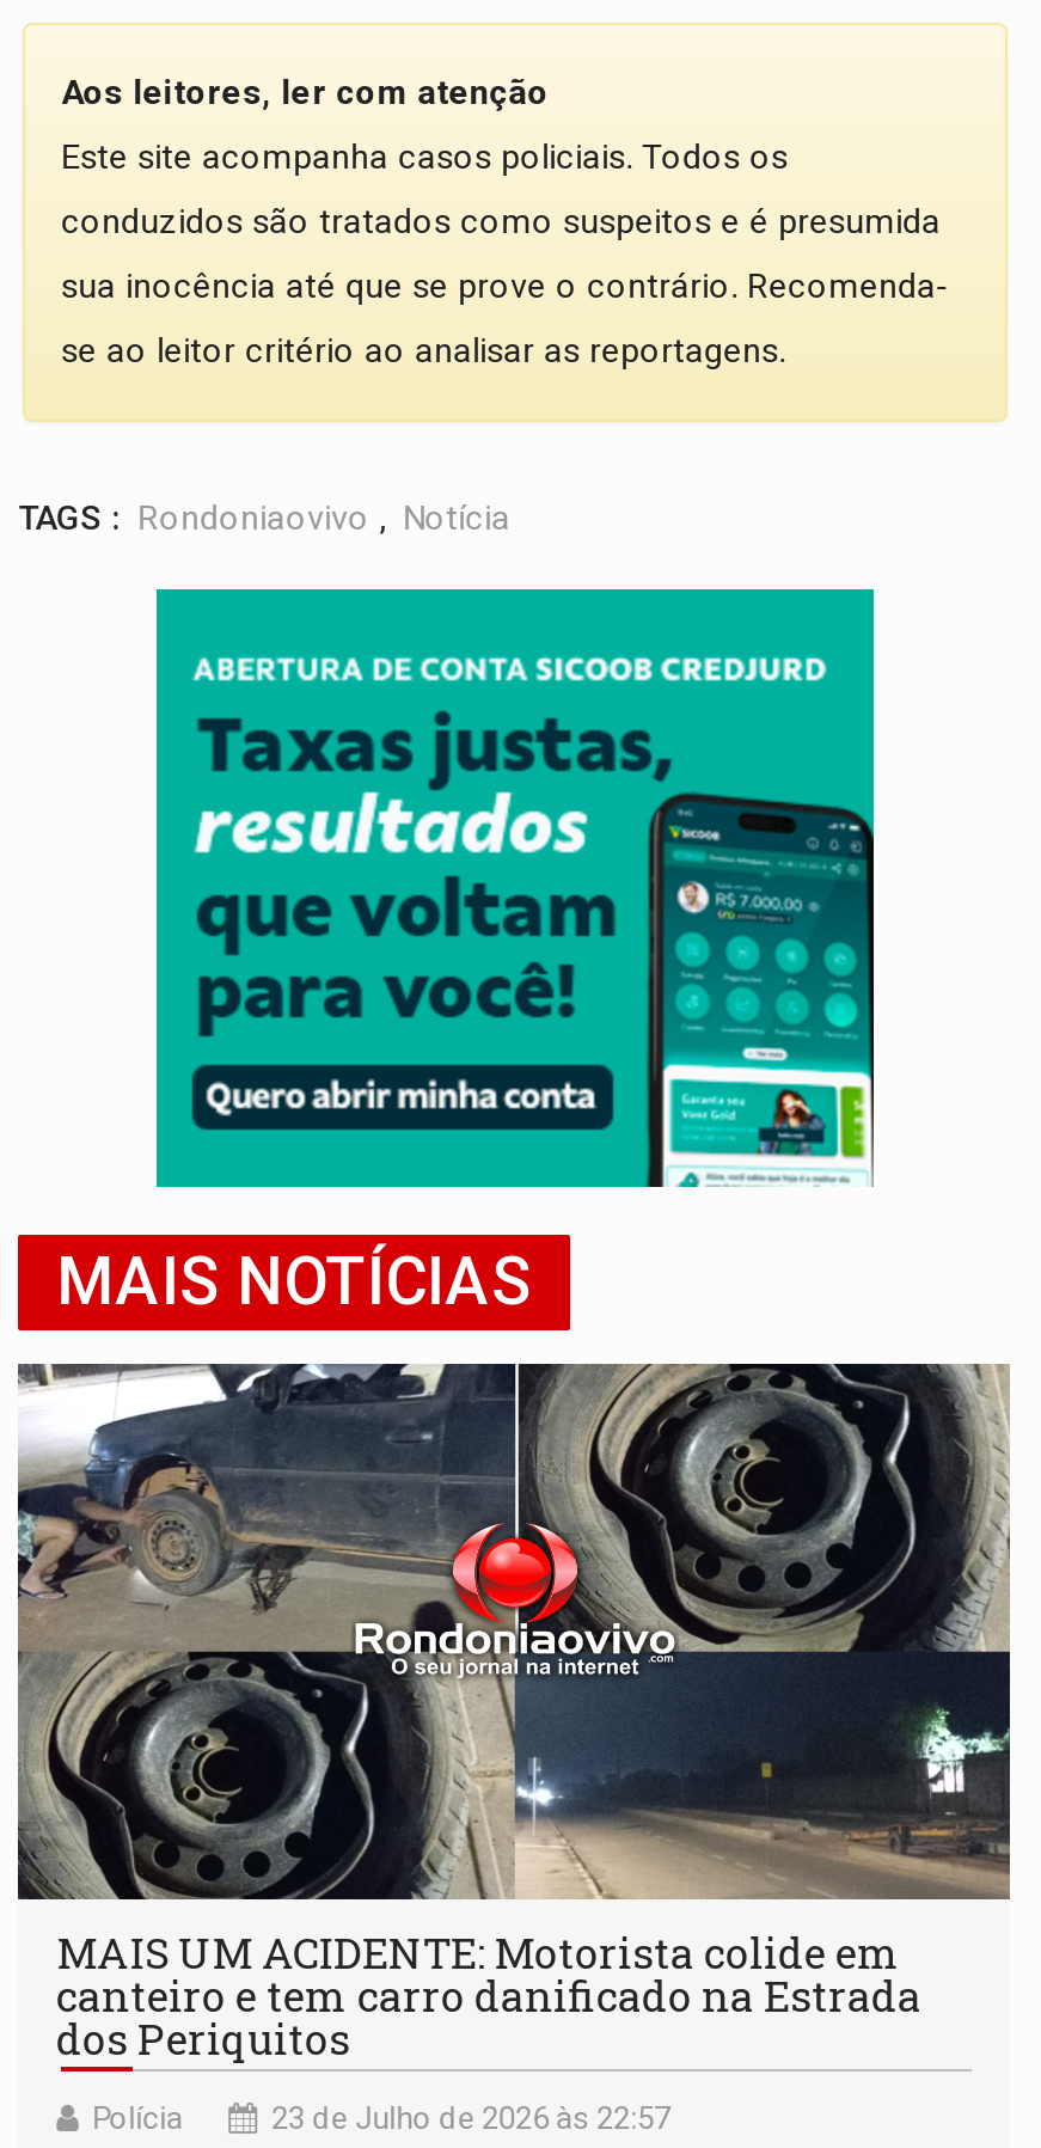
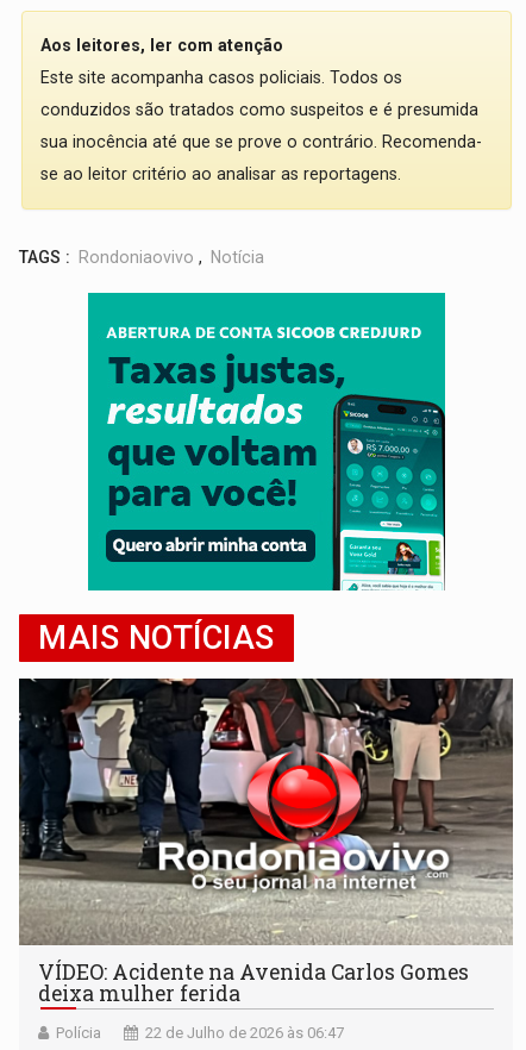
[18,1361,1010,2067] [image] | MAIS UM ACIDENTE: Motorista colide em | canteiro e tem carro danificado na Estrada | dos Periquitos -> [18,677,514,1007] [image] | VÍDEO: Acidente na Avenida Carlos Gomes | deixa mulher ferida
[272,2100,671,2136] 23 de Julho de 2026 às 22:57 -> [145,1024,344,1042] 22 de Julho de 2026 às 06:47

